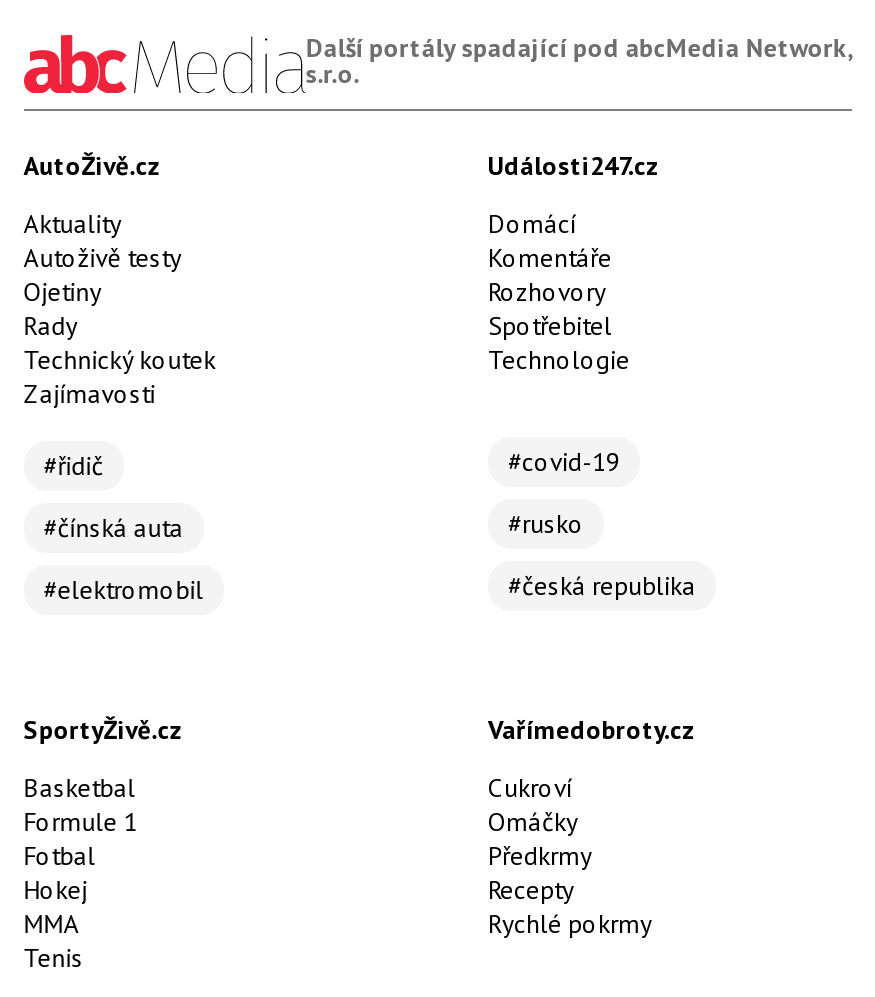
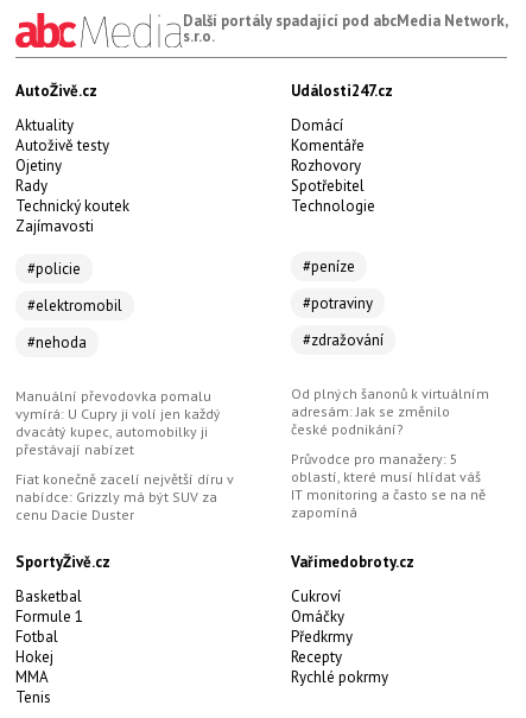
[44,449,184,545] #řidič | #čínská auta -> [27,259,81,279] #policie
[508,445,696,603] #covid-19 | #rusko | #česká republika -> [291,256,489,521] #peníze | #potraviny | #zdražování | Od plných šanonů k virtuálním | adresám: Jak se změnilo | české podnikání? | Průvodce pro manažery: 5 | oblastí, které musí hlídat váš | IT monitoring a často se na ně | zapomíná
moved [44,573,204,607] -> [27,296,122,316]: #elektromobil
none -> [15,332,234,523] #nehoda | Manuální převodovka pomalu | vymírá: U Cupry ji volí jen každý | dvacátý kupec, automobilky ji | přestávají nabízet | Fiat konečně zacelí největší díru v | nabídce: Grizzly má být SUV za | cenu Dacie Duster

